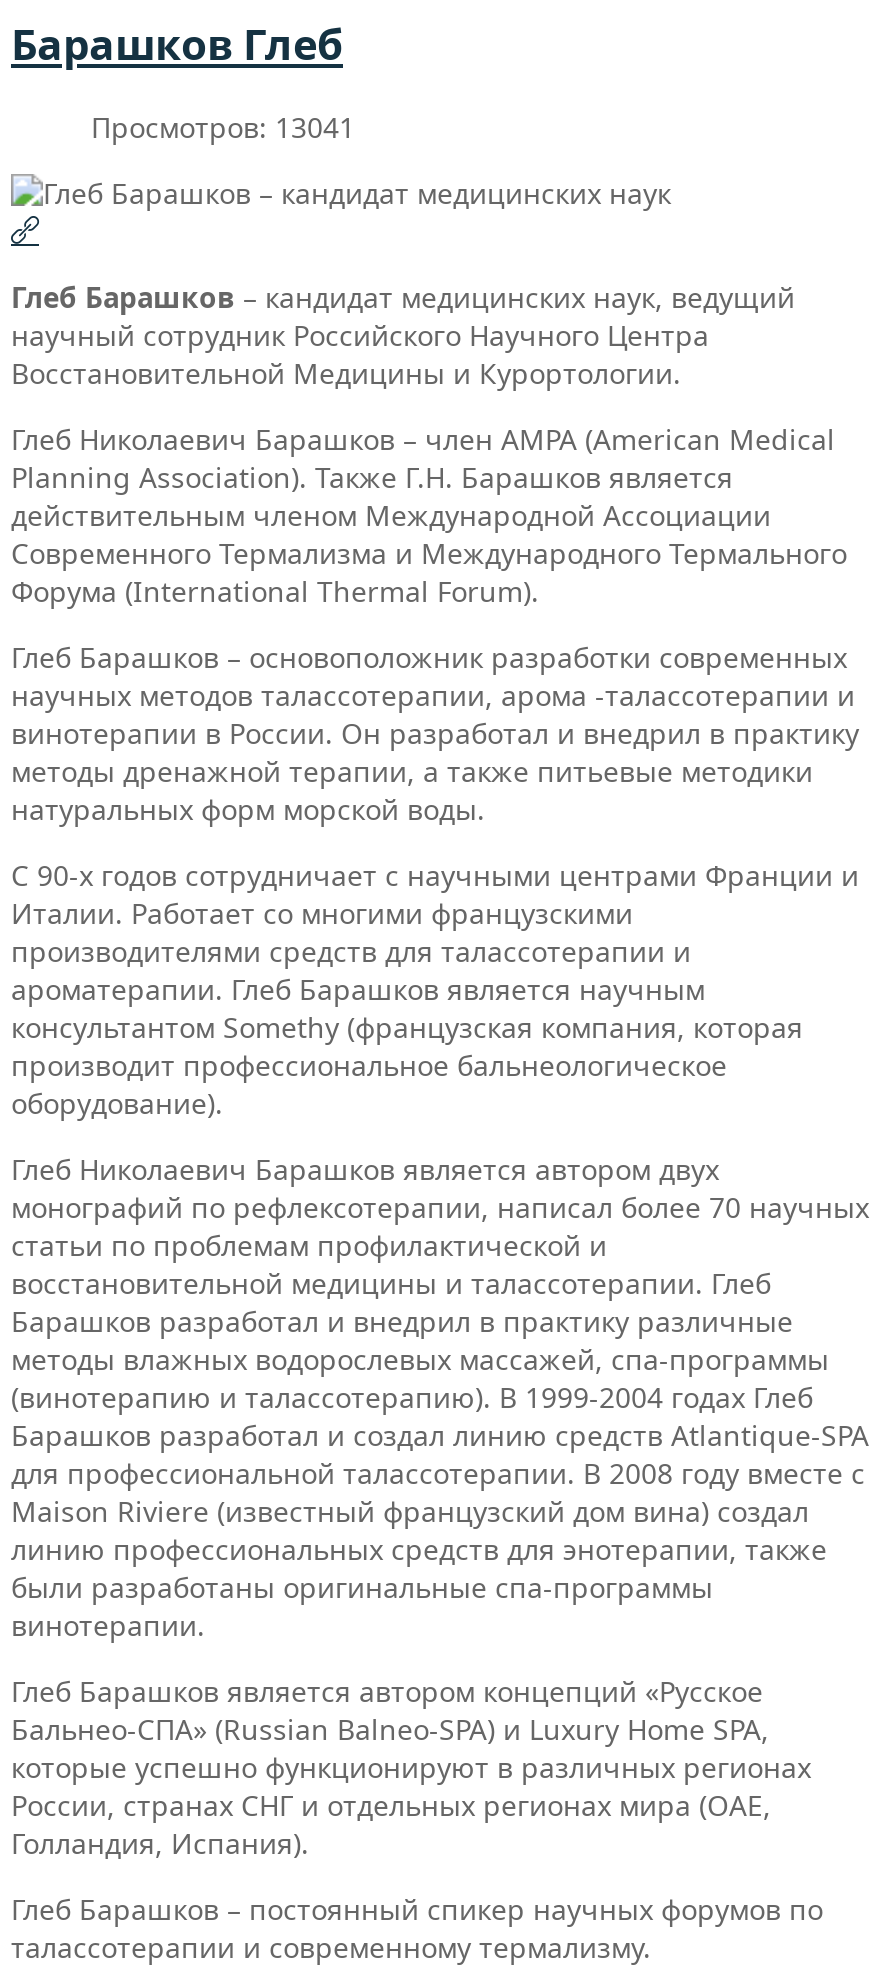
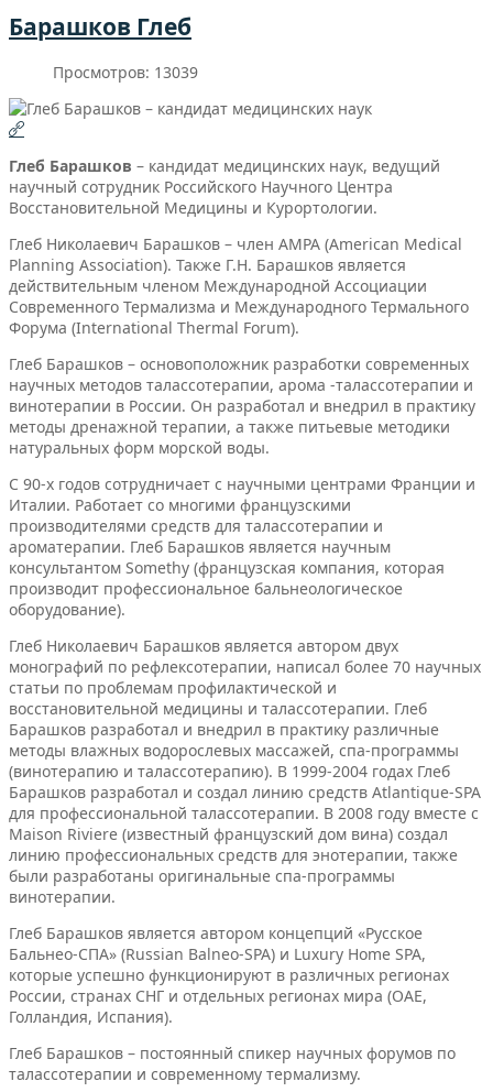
[91,107,355,145] Просмотров: 13041 -> [53,61,198,82] Просмотров: 13039

